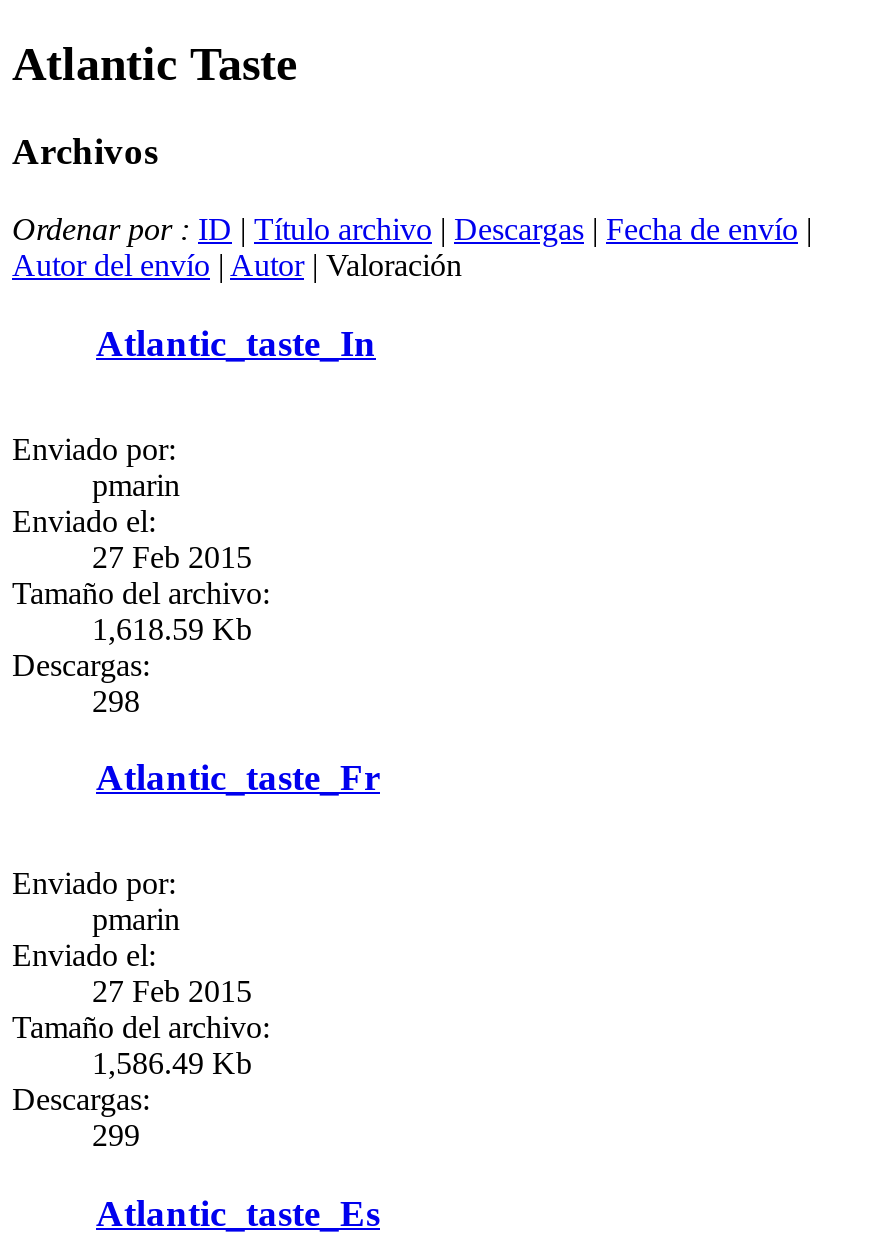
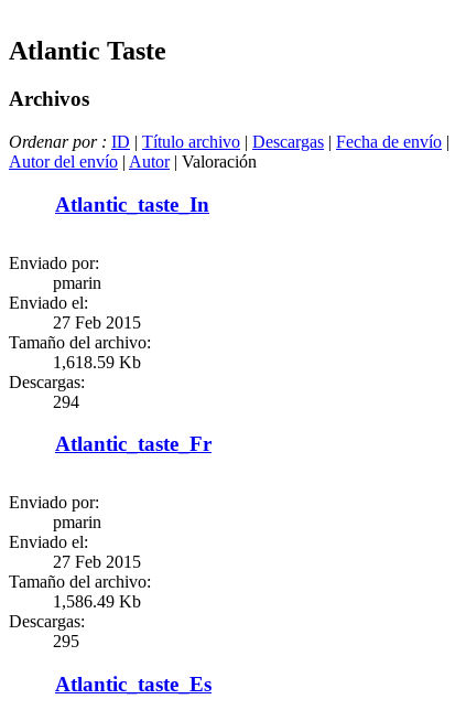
[92,683,140,717] 298 -> [53,392,79,411] 294
[92,1118,140,1152] 299 -> [53,632,79,650] 295

